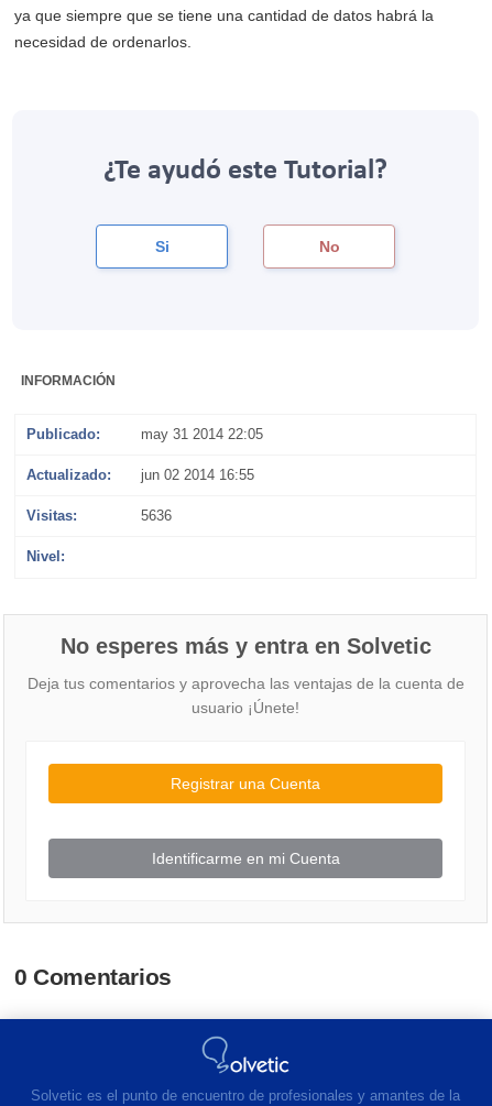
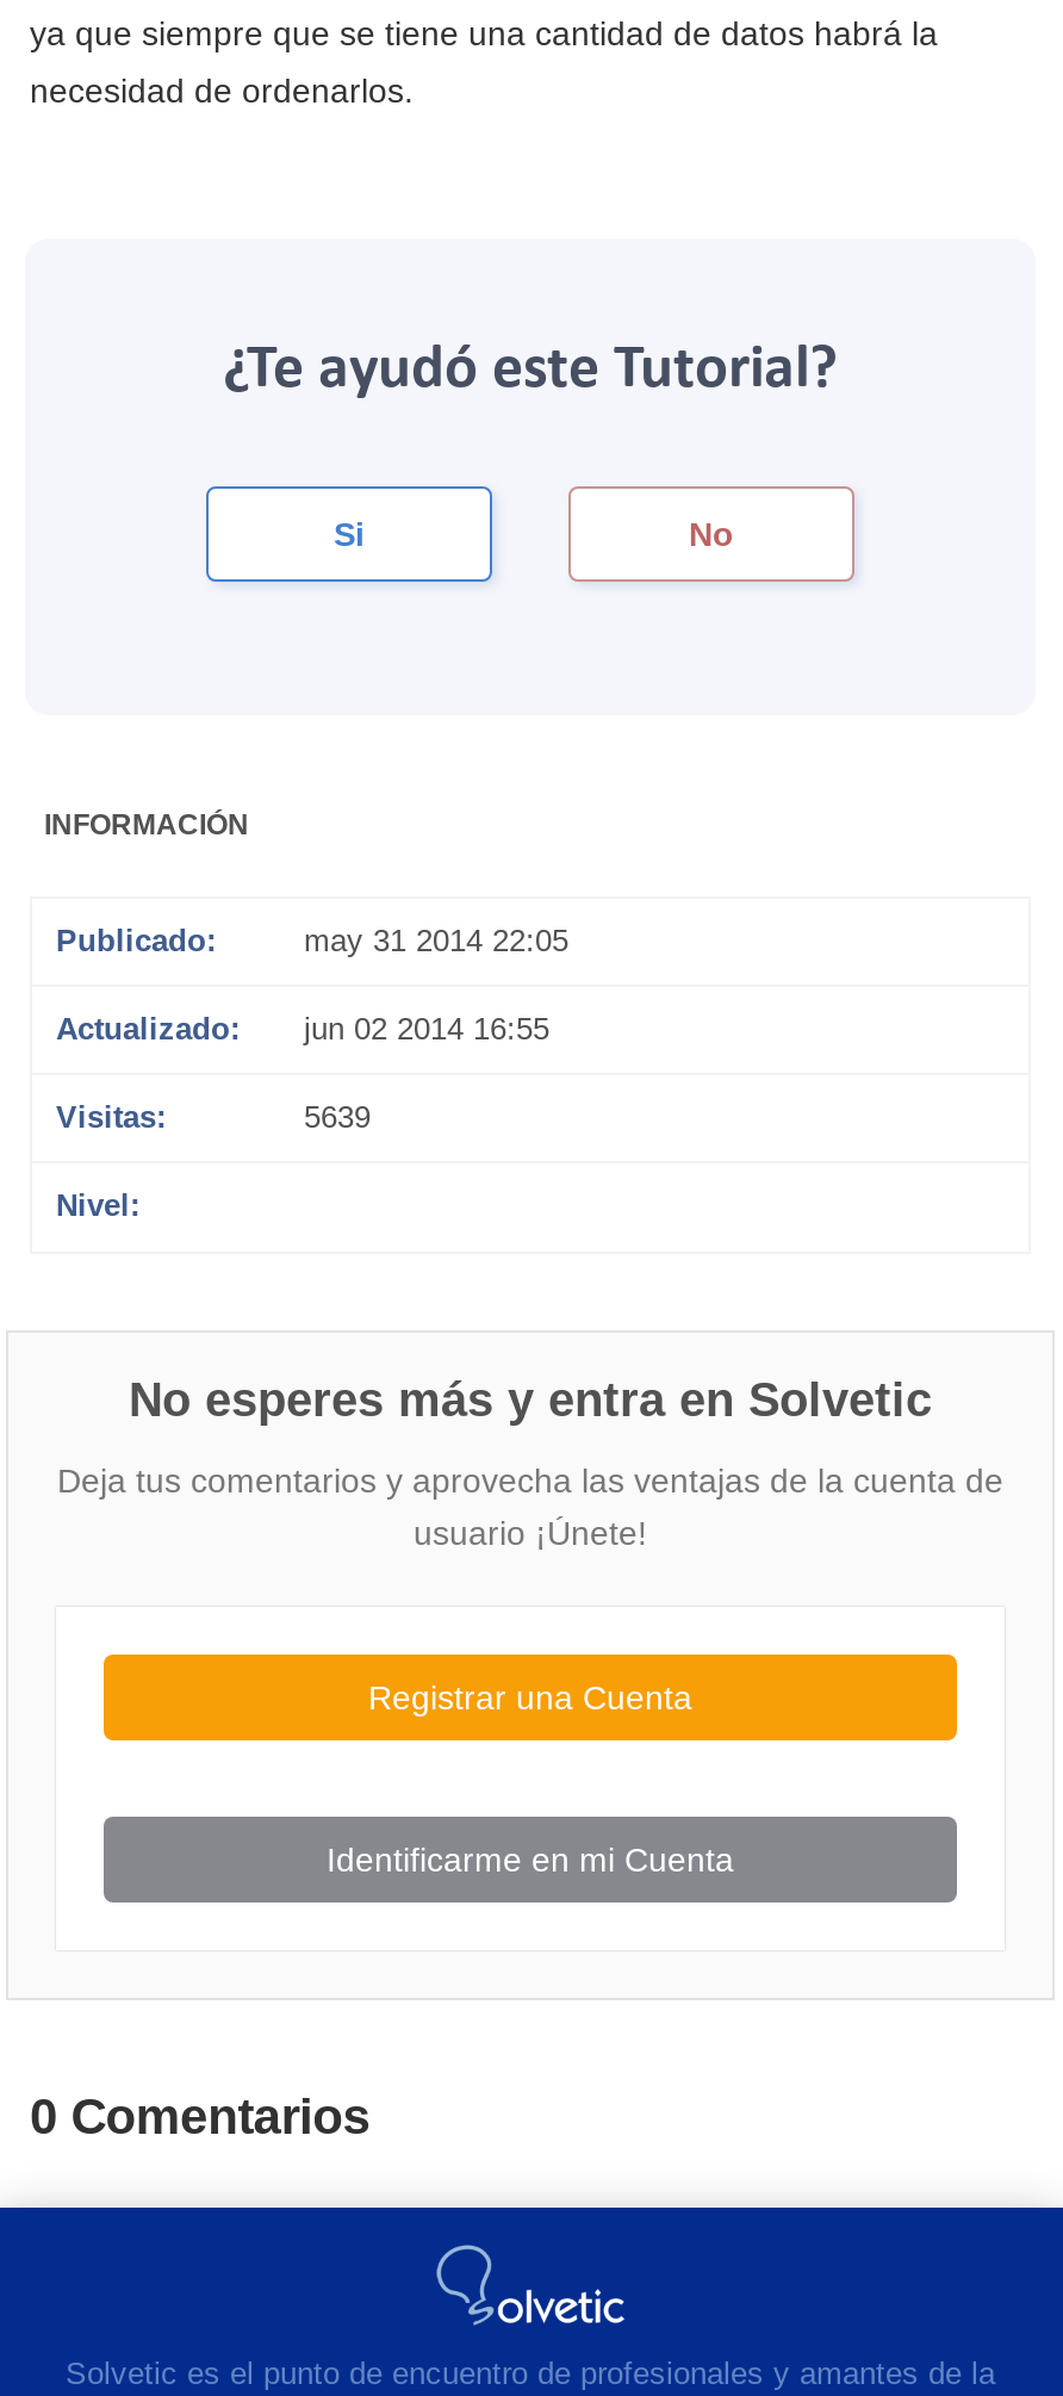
[136,507,172,524] 5636 -> [294,1099,371,1135] 5639

